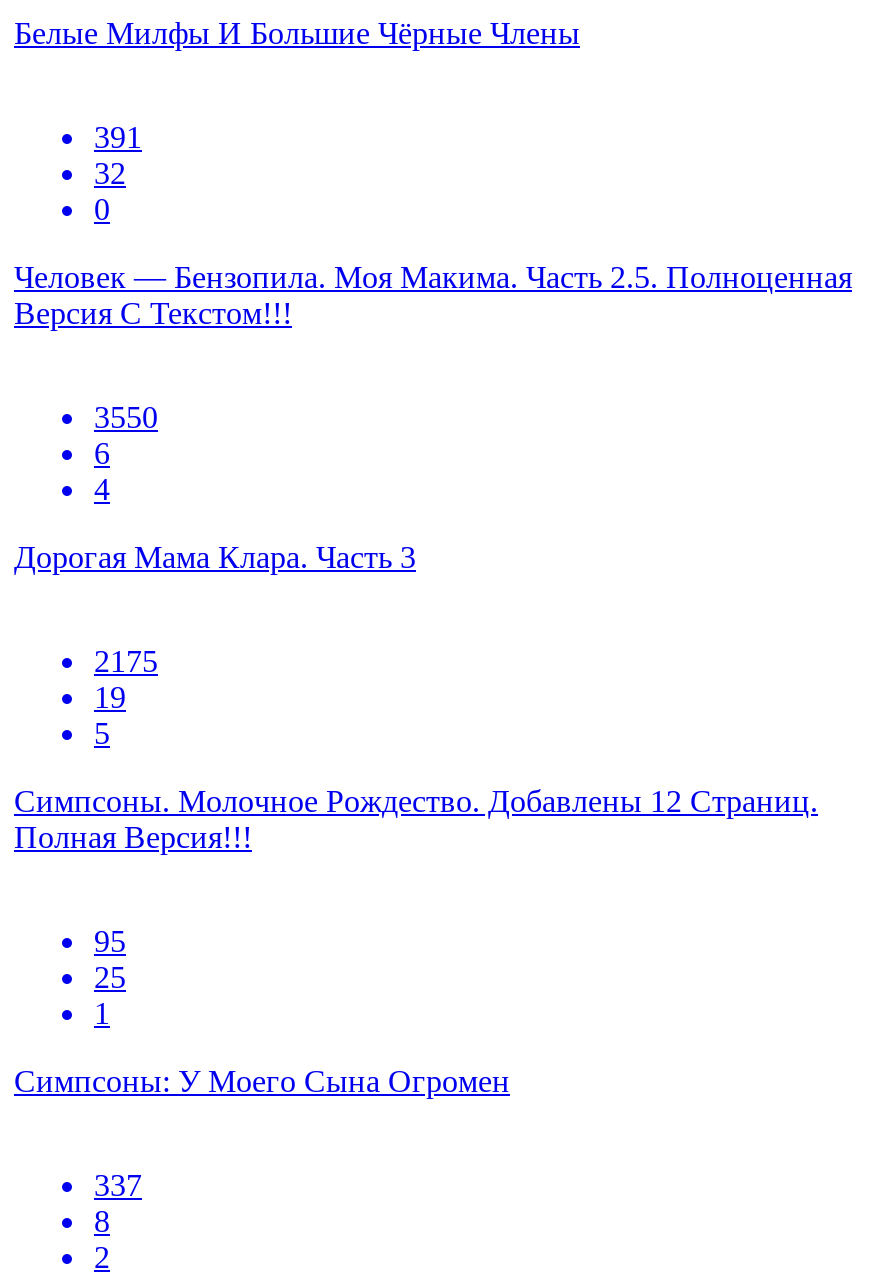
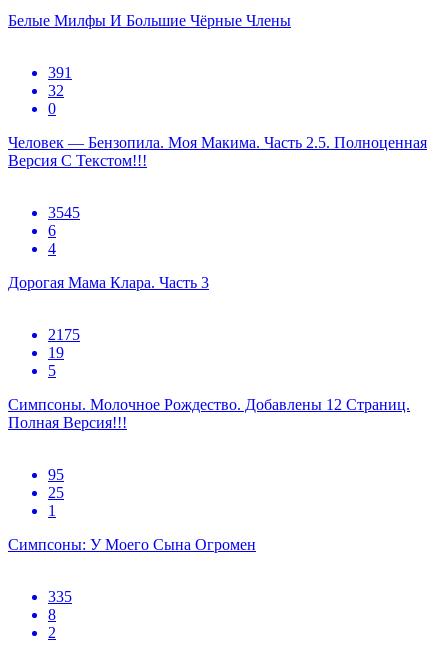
[94,400,158,434] 3550 -> [48,204,80,221] 3545
[94,1168,142,1202] 337 -> [48,588,72,605] 335

